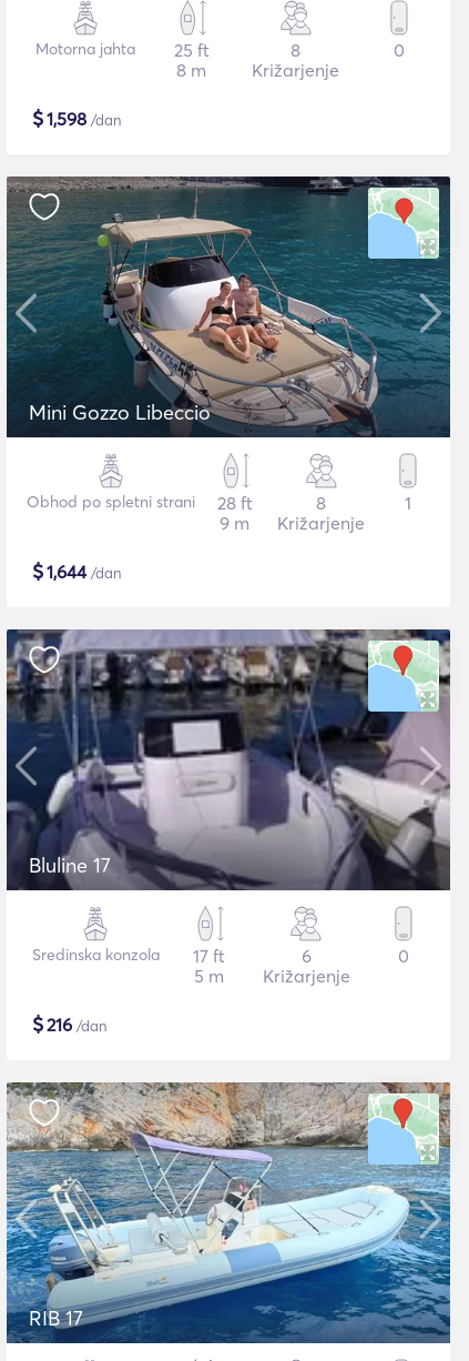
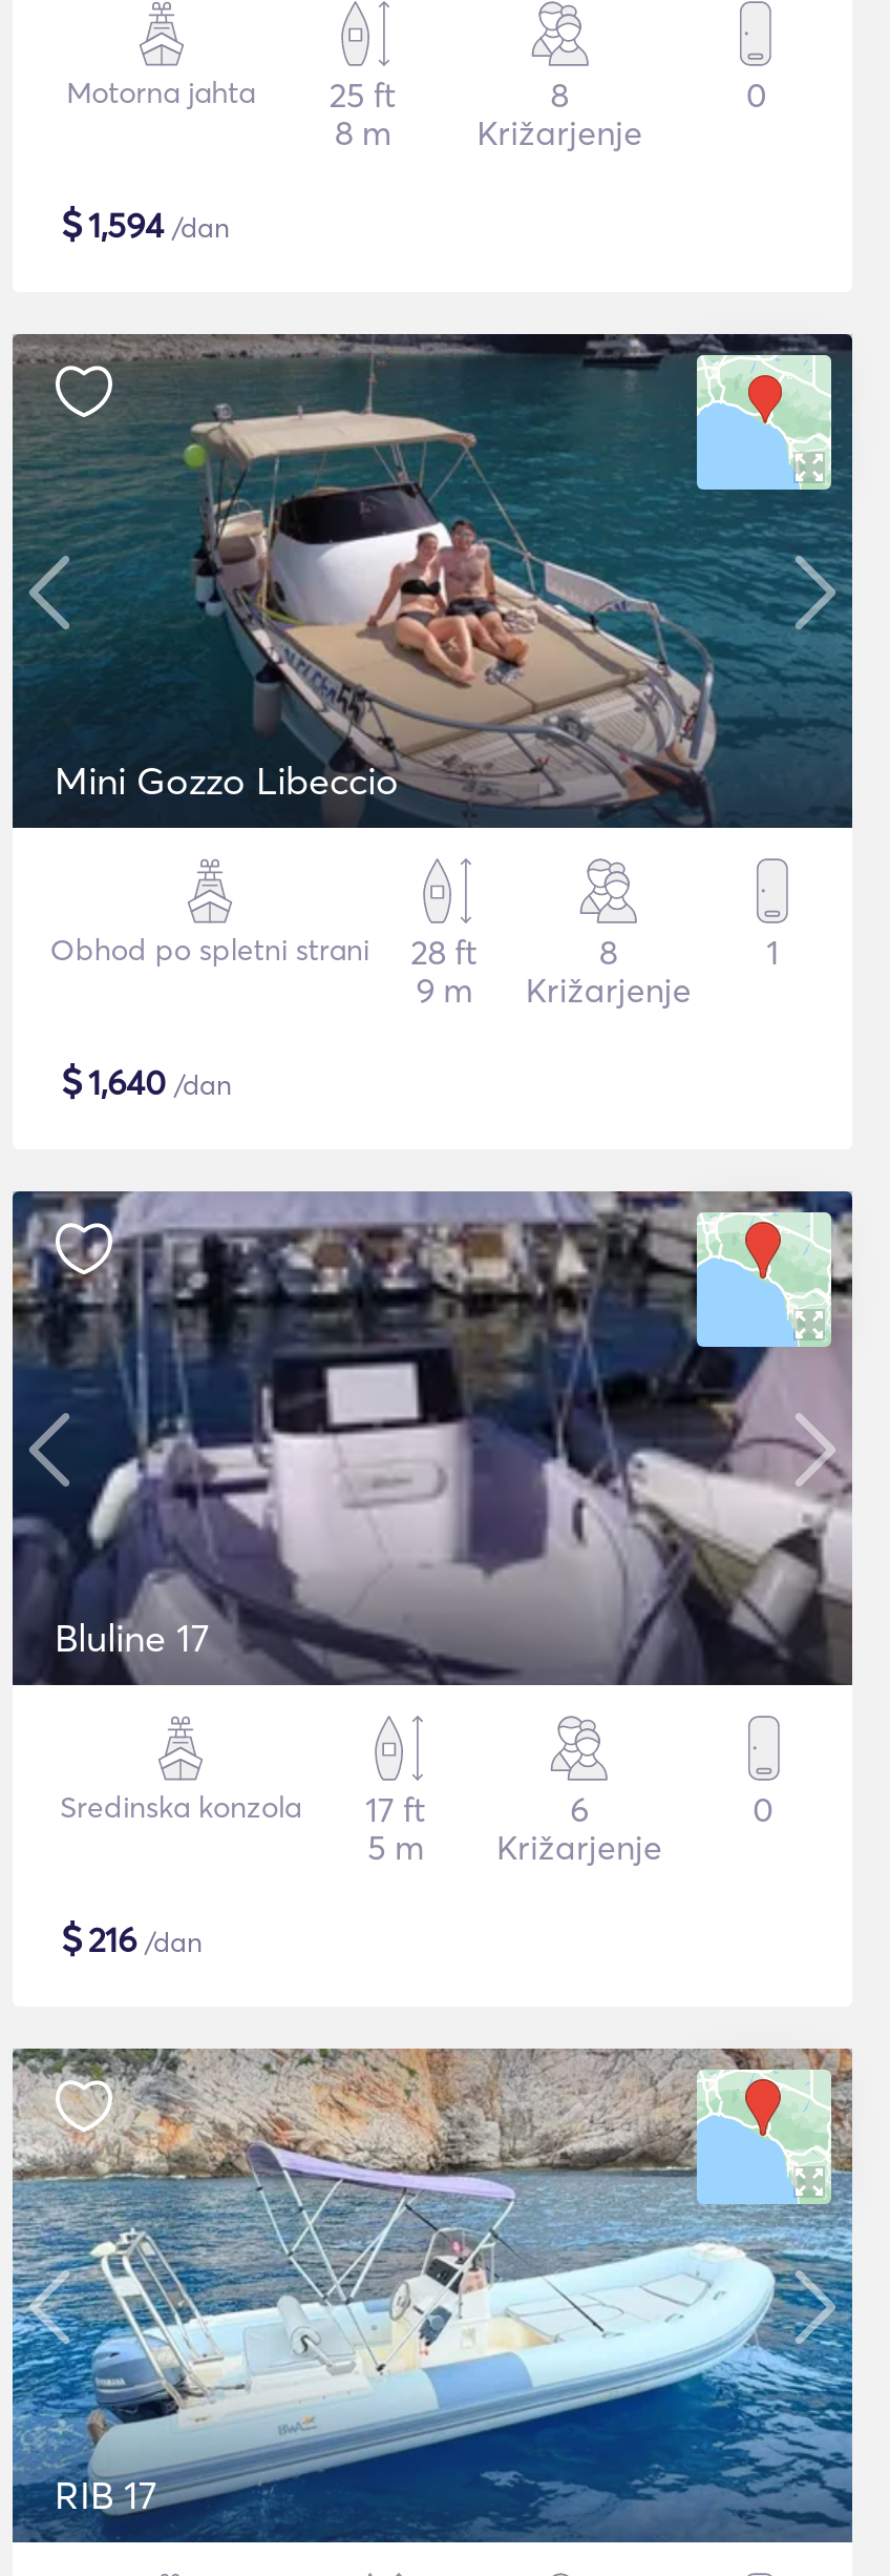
[32,105,121,131] $1,598 /dan -> [61,200,229,248] $1,594 /dan
[32,558,121,584] $1,644 /dan -> [61,1057,231,1105] $1,640 /dan

